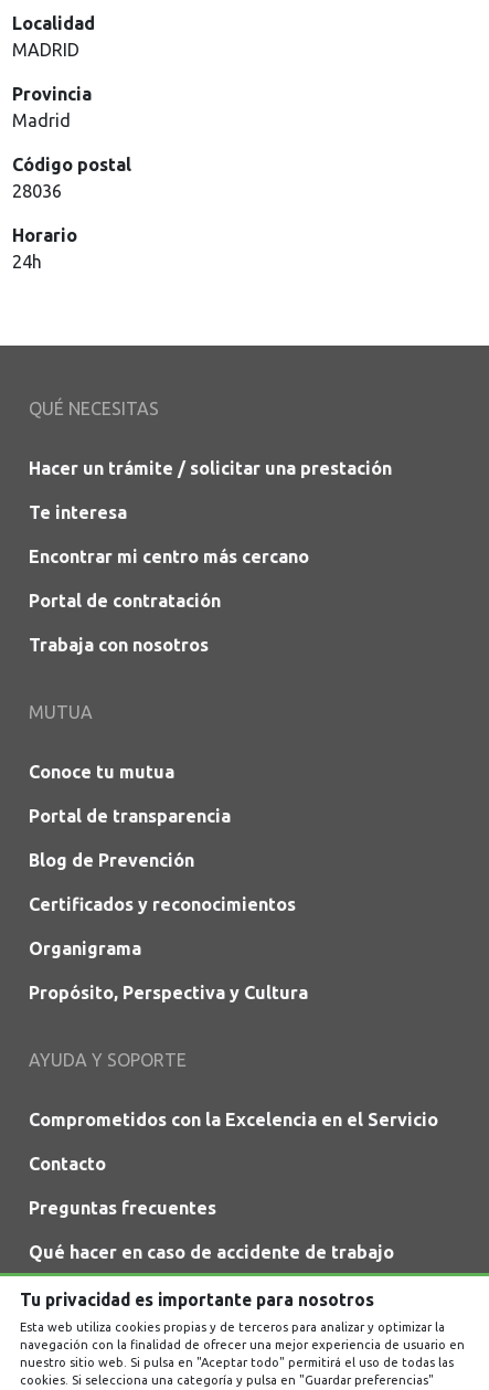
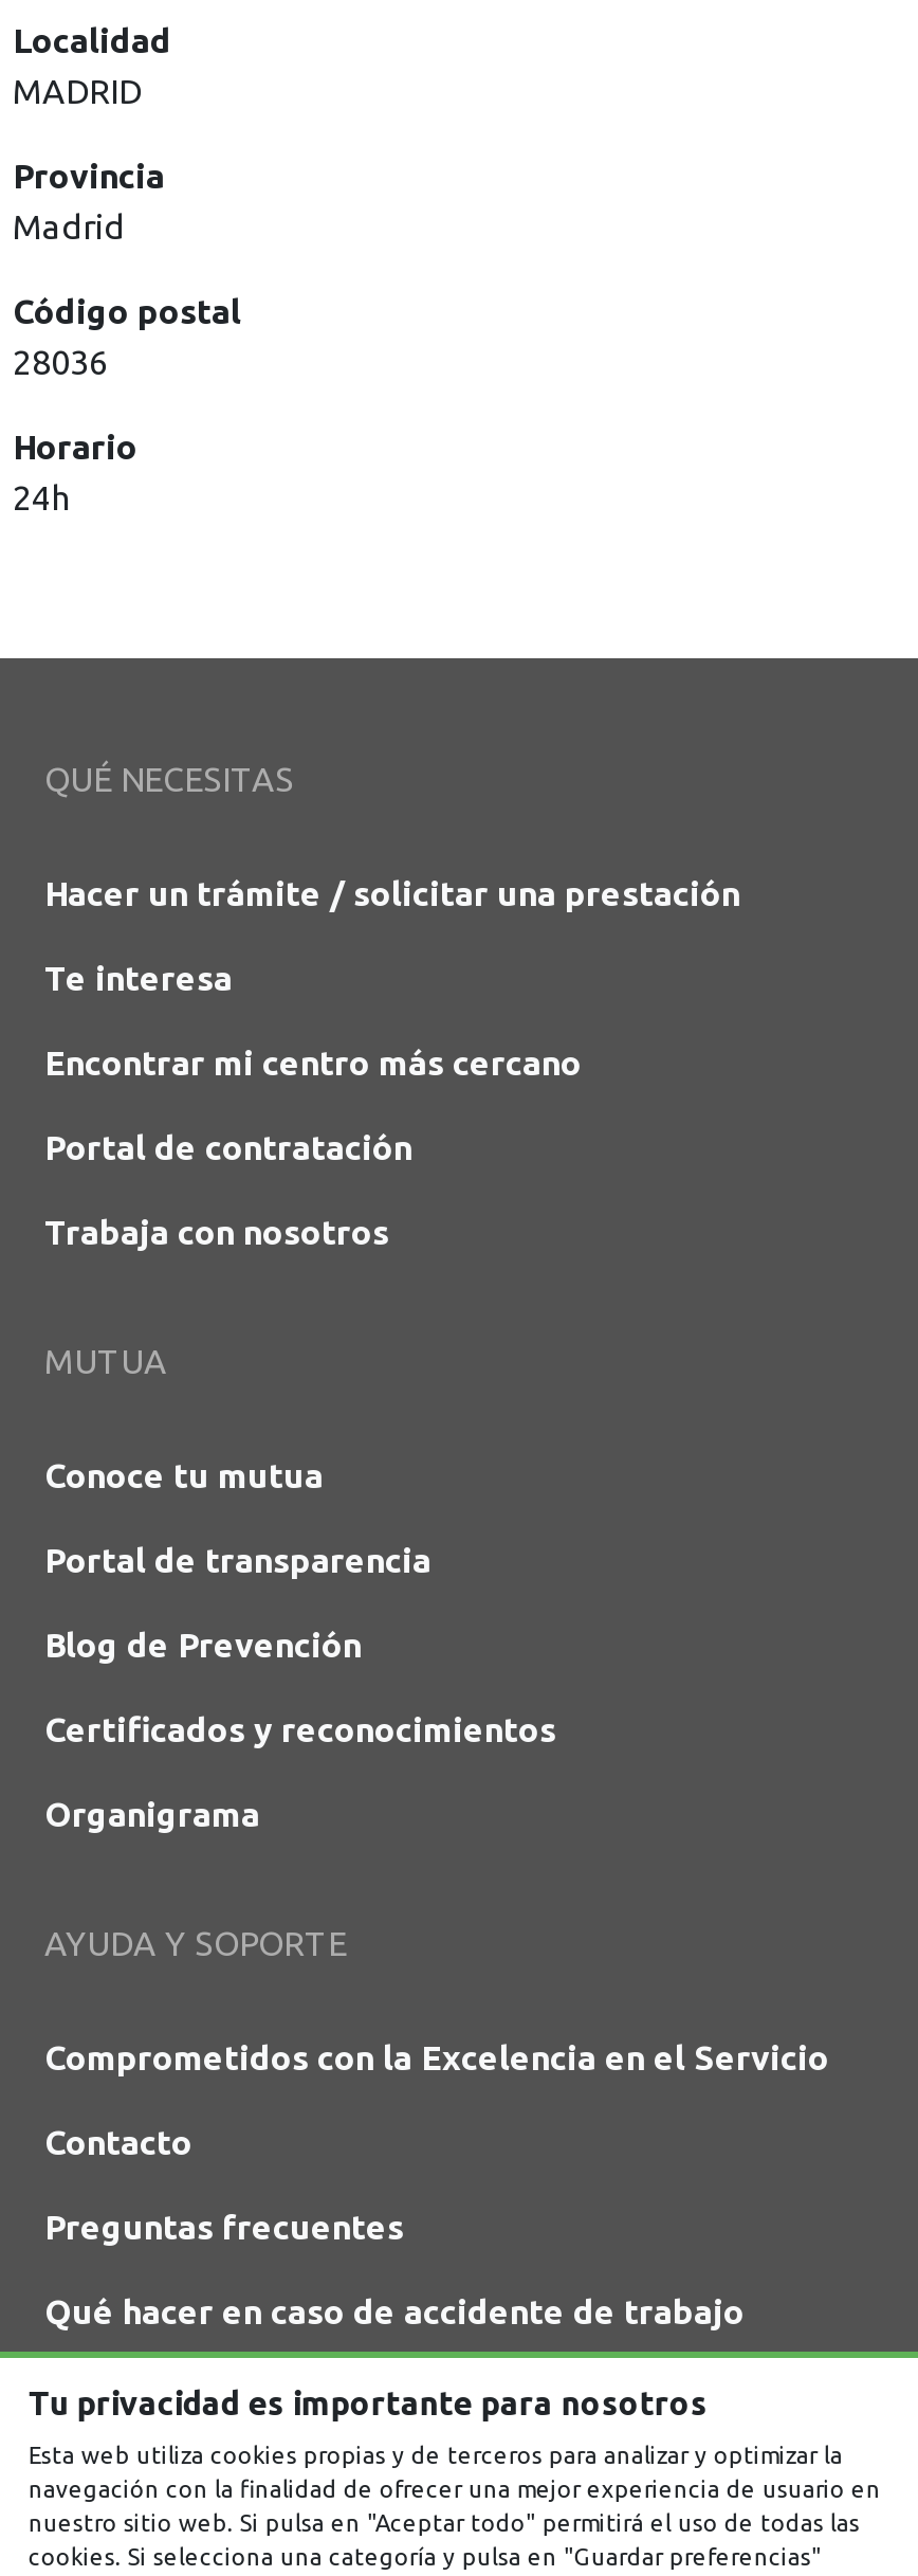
[29,983,308,1002] Propósito, Perspectiva y Cultura -> none

